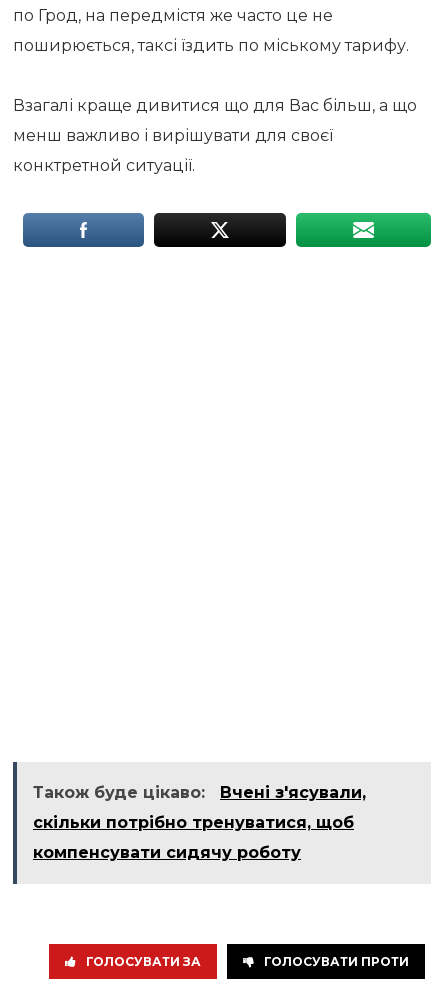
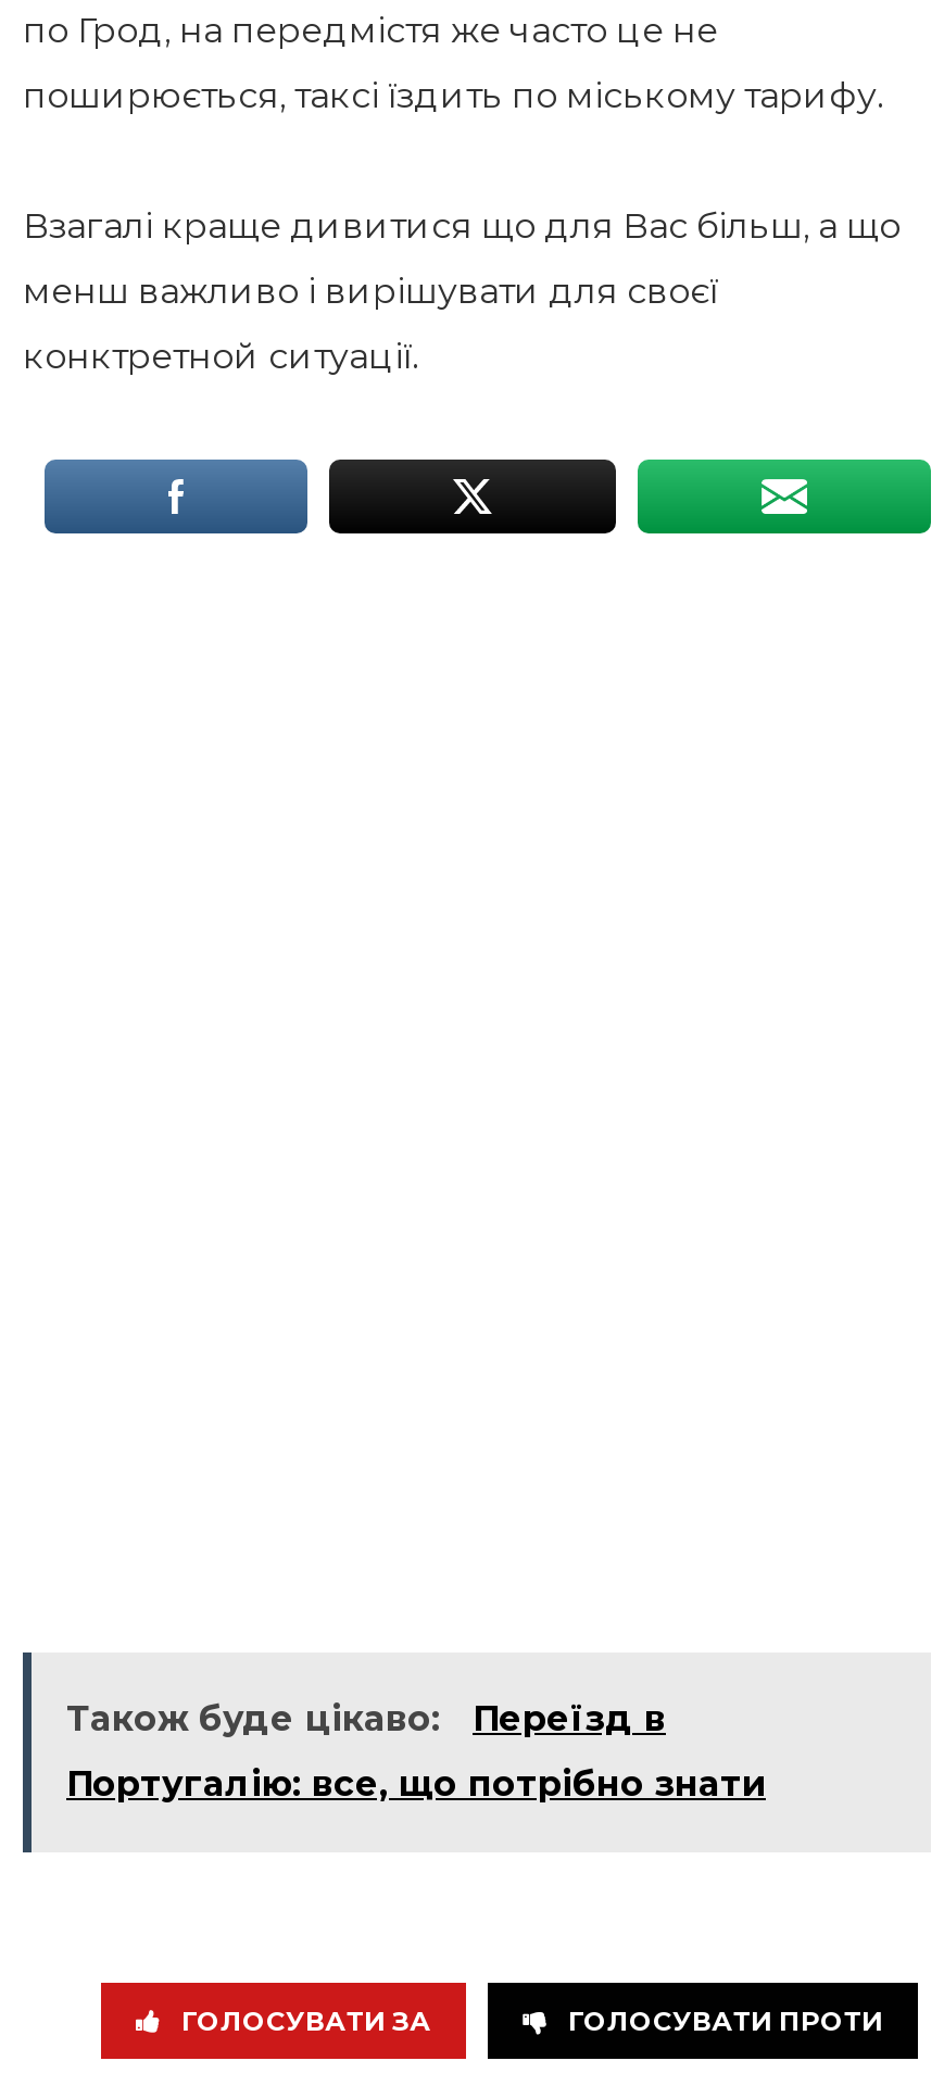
[33,783,366,862] Також буде цікаво: Вчені з'ясували, | скільки потрібно тренуватися, щоб | компенсувати сидячу роботу -> [66,1698,766,1805] Також буде цікаво: Переїзд в | Португалію: все, що потрібно знати

